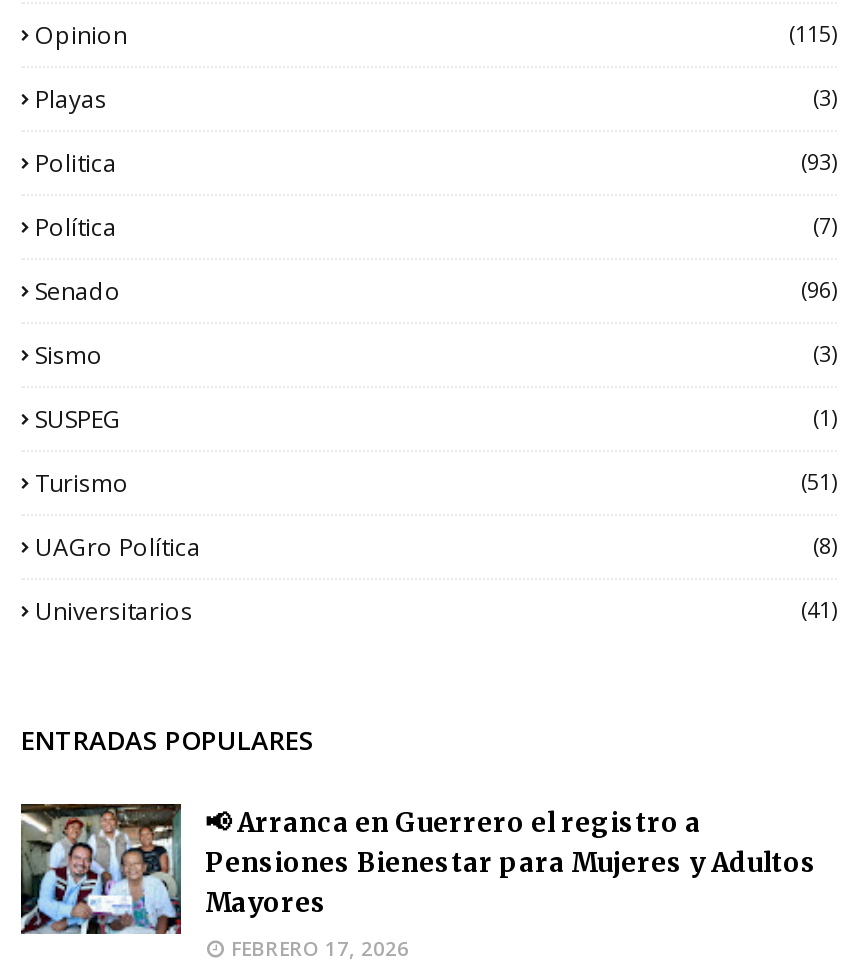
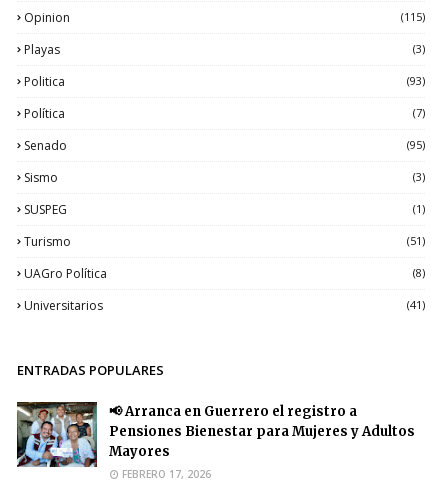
[801,273,837,303] (96) -> [407,136,425,151] (95)

